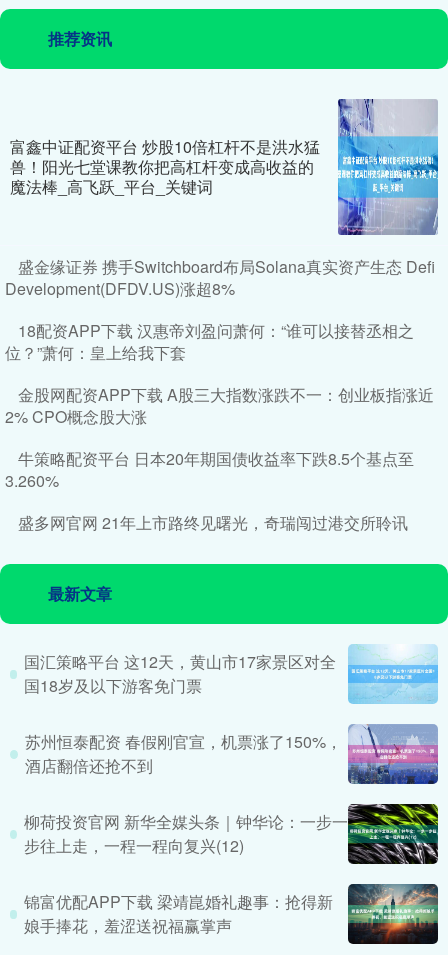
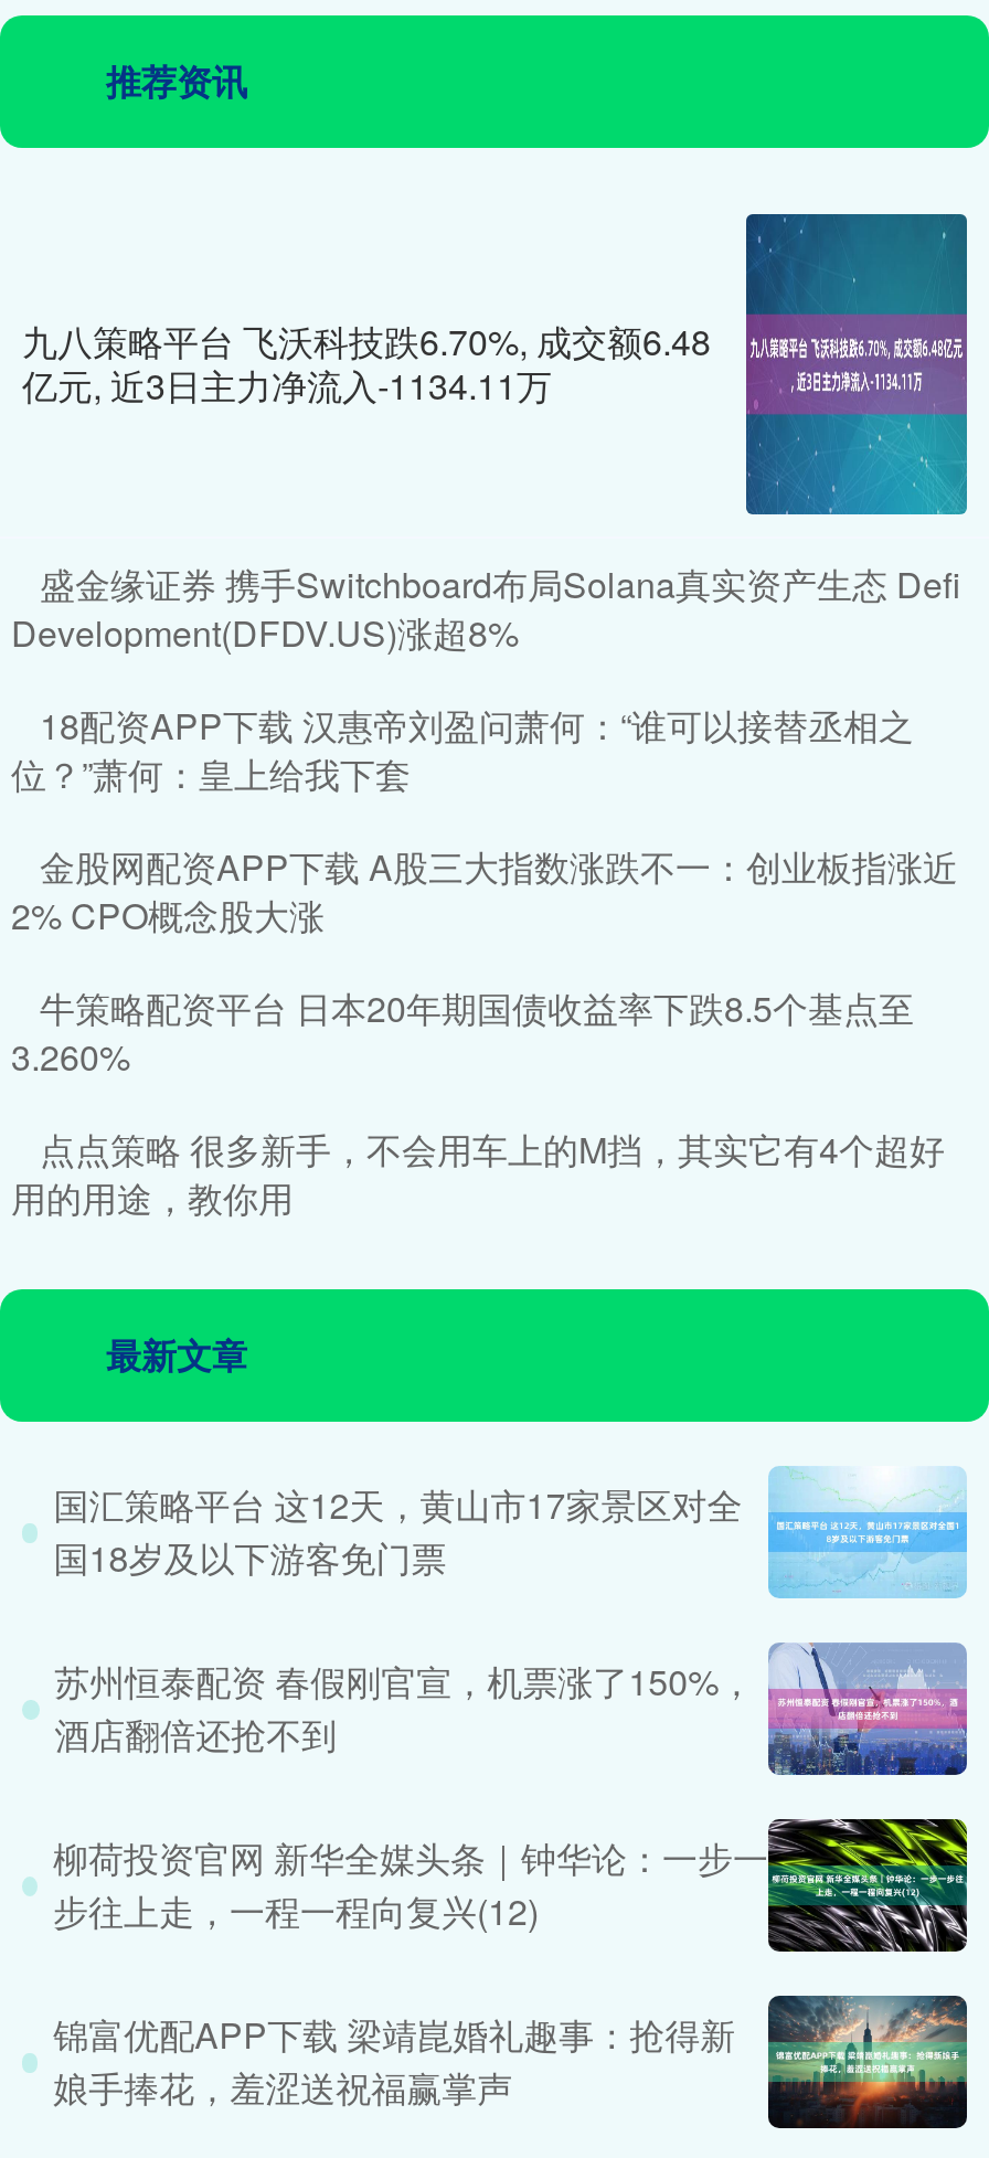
[10,99,439,235] [image] | 富鑫中证配资平台 炒股10倍杠杆不是洪水猛 | 兽！阳光七堂课教你把高杠杆变成高收益的 | 魔法棒_高飞跃_平台_关键词 -> [22,212,969,517] [image] | 九八策略平台 飞沃科技跌6.70%, 成交额6.48 | 亿元, 近3日主力净流入-1134.11万
[18,511,408,534] 盛多网官网 21年上市路终见曙光，奇瑞闯过港交所聆讯 -> [11,1124,945,1224] 点点策略 很多新手，不会用车上的M挡，其实它有4个超好 | 用的用途，教你用

